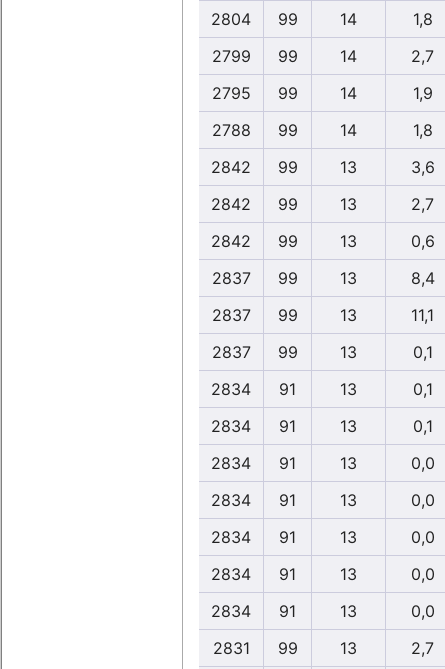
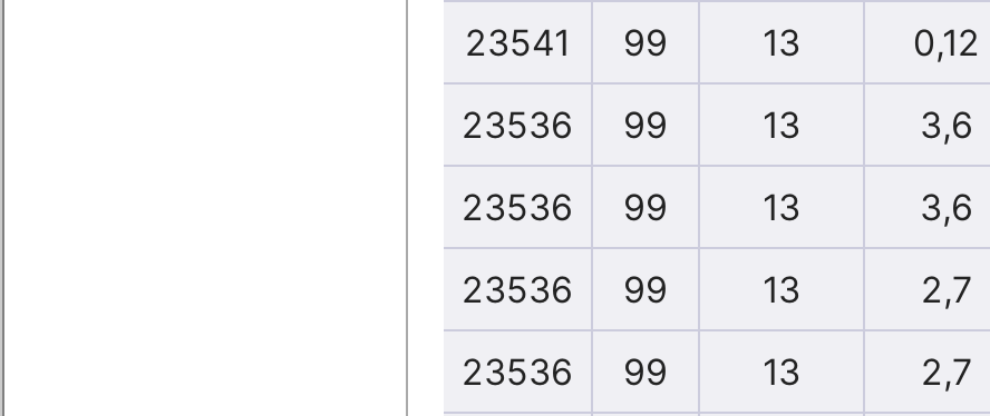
[211,9,297,29] 2804 99 -> [465,21,668,66] 23541 99
[211,9,434,177] 14 | 1,8 | 2799 | 99 | 14 | 2,7 | 2795 | 99 | 14 | 1,9 | 2788 | 99 | 14 | 1,8 | 2842 -> [462,21,980,148] 13 | 0,12 | 23536
[211,194,251,214] 2842 -> [462,186,973,313] 23536 | 99 | 13 | 3,6 | 23536
[211,231,434,658] 2842 | 99 | 13 | 0,6 | 2837 | 99 | 13 | 8,4 | 2837 | 99 | 13 | 11,1 | 2837 | 99 | 13 | 0,1 | 2834 | 91 | 13 | 0,1 | 2834 | 91 | 13 | 0,1 | 2834 | 91 | 13 | 0,0 | 2834 | 91 | 13 | 0,0 | 2834 | 91 | 13 | 0,0 | 2834 | 91 | 13 | 0,0 | 2834 | 91 | 13 | 0,0 | 2831 -> [462,350,573,395] 23536

